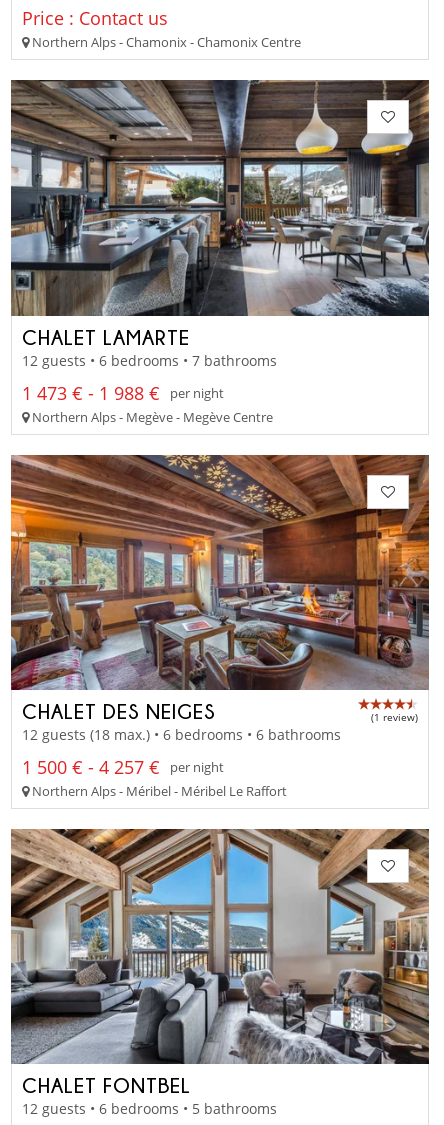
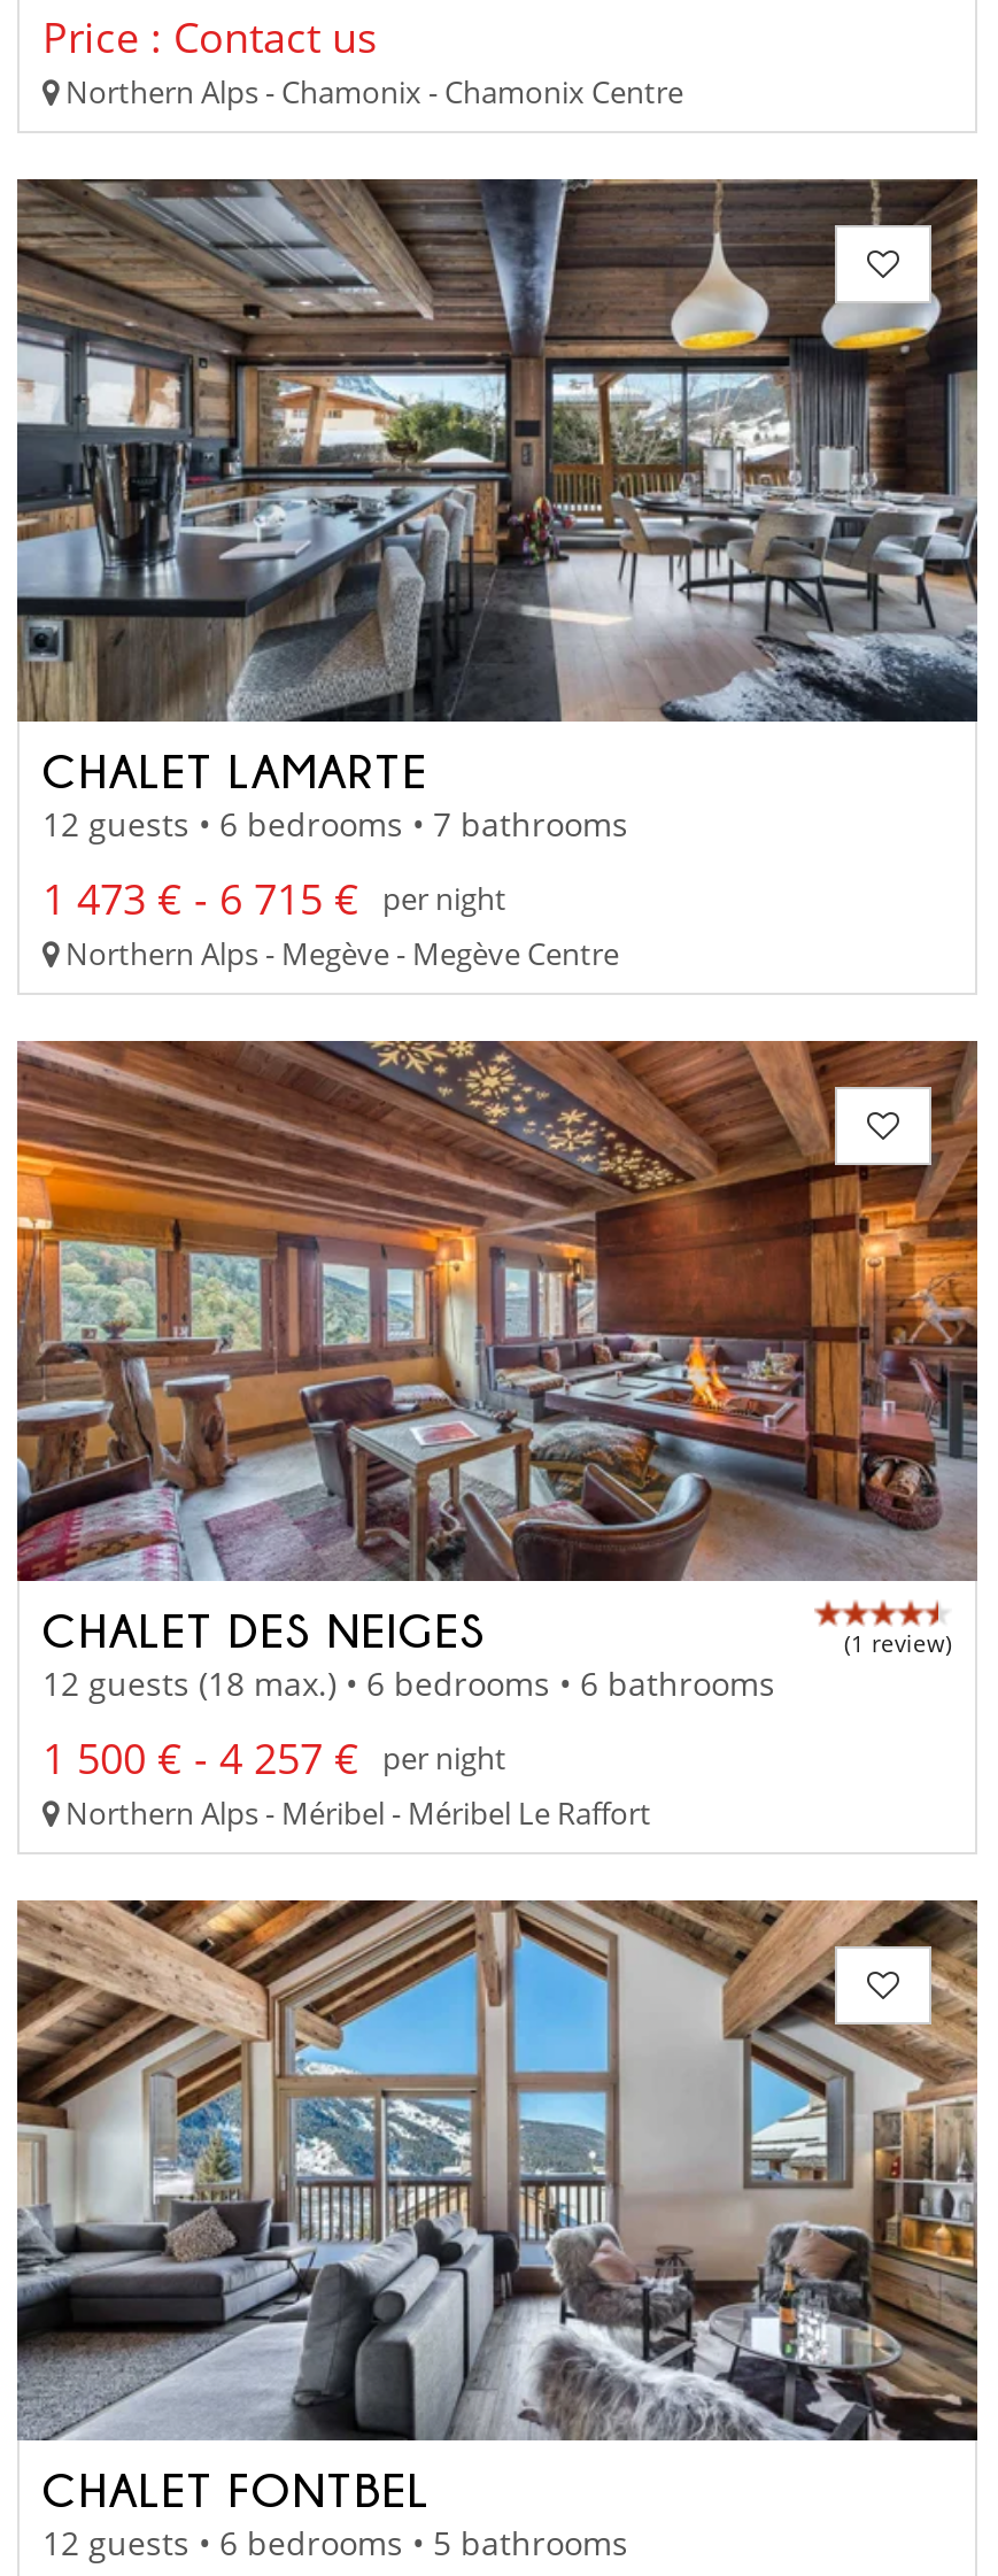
[22,381,224,405] 1 473 € - 1 988 € per night -> [42,870,506,925] 1 473 € - 6 715 € per night

